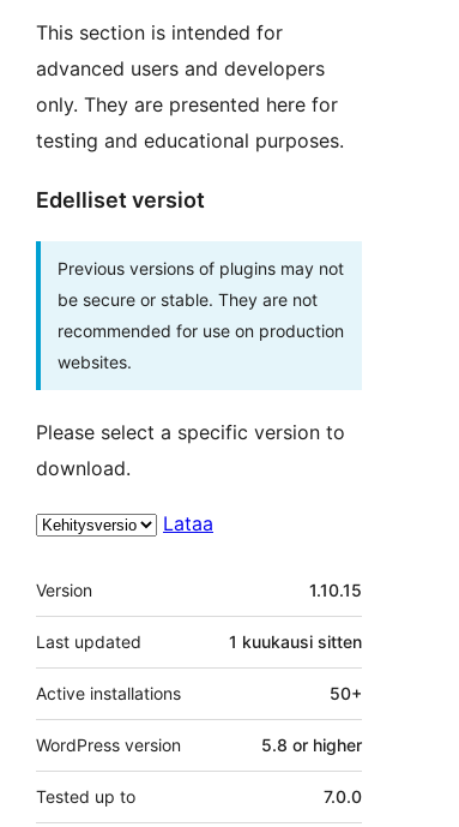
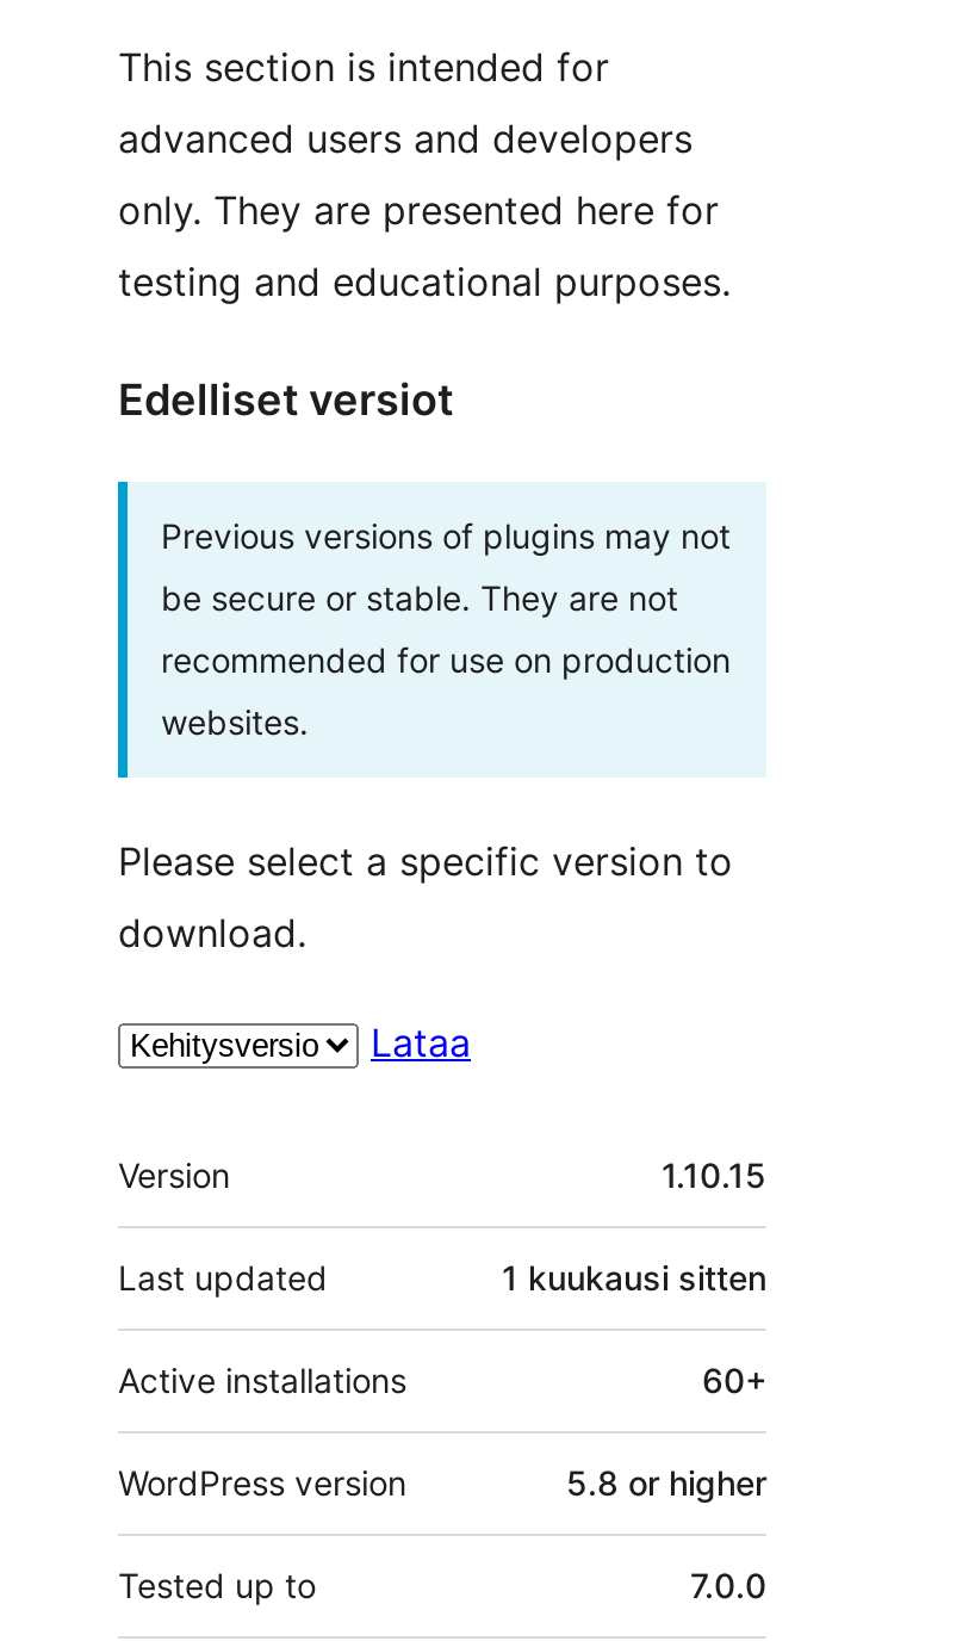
[330,682,362,703] 50+ -> [702,1358,766,1399] 60+

